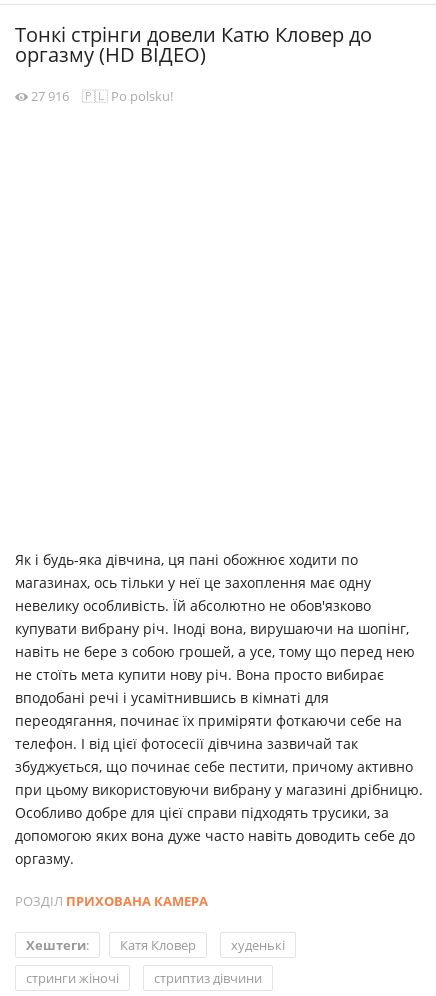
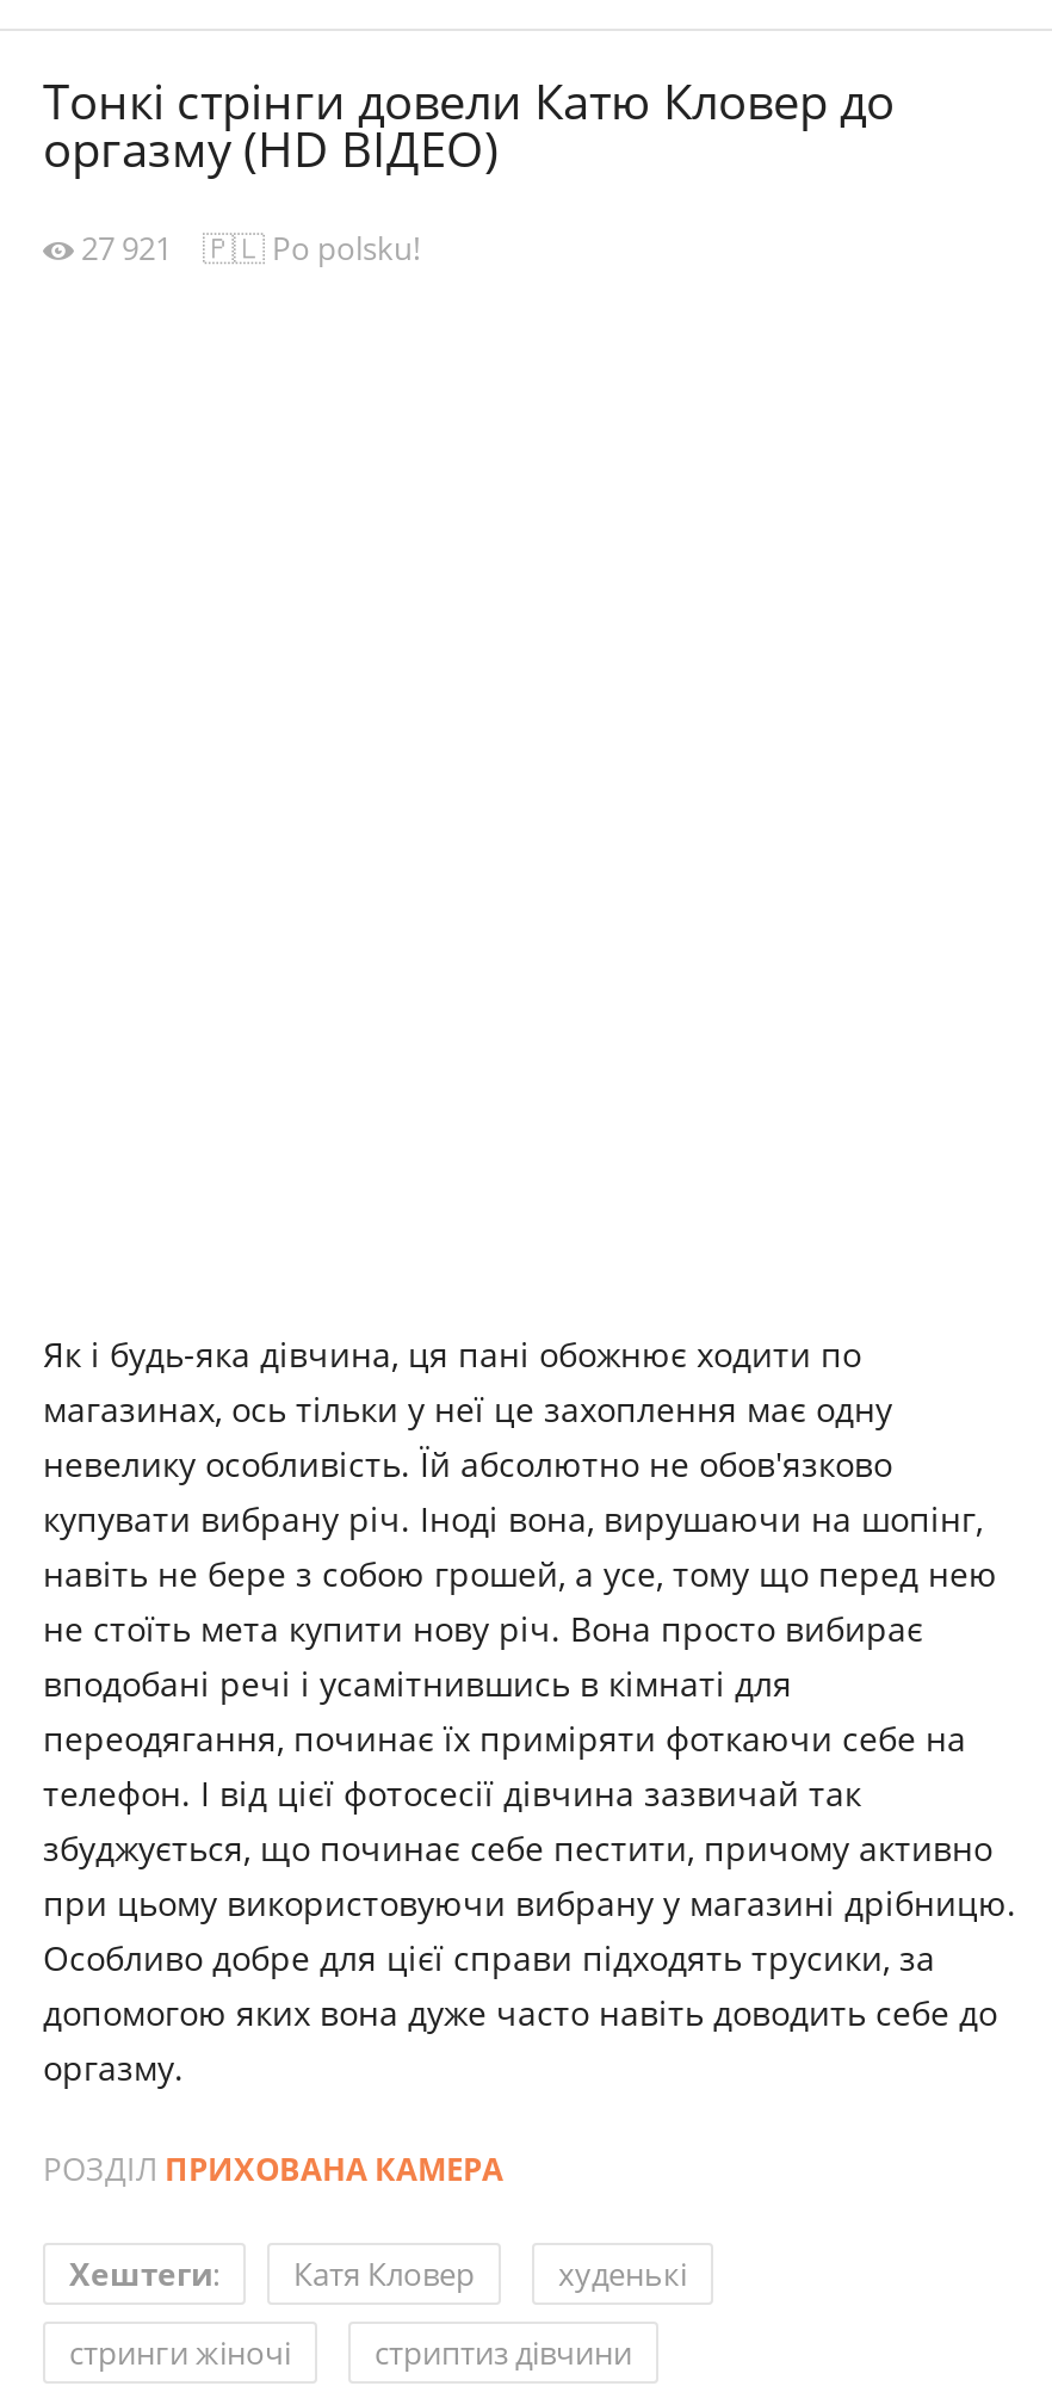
[28,87,69,105] 27 916 -> [74,227,172,270] 27 921

